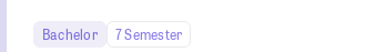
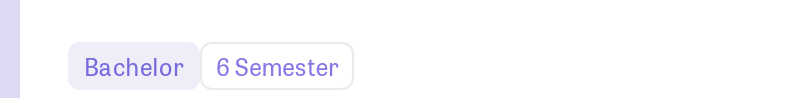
[42,26,182,44] Bachelor 7 Semester -> [84,51,339,83] Bachelor 6 Semester

